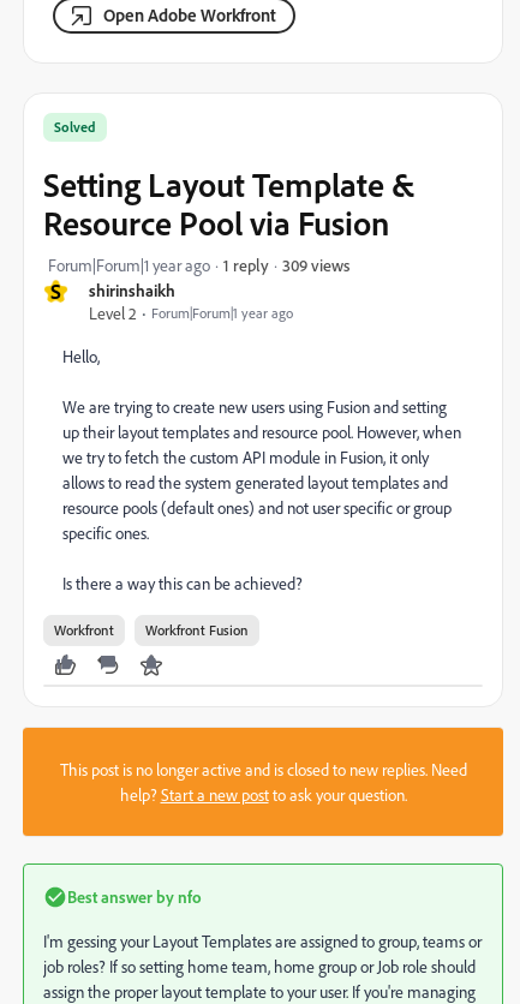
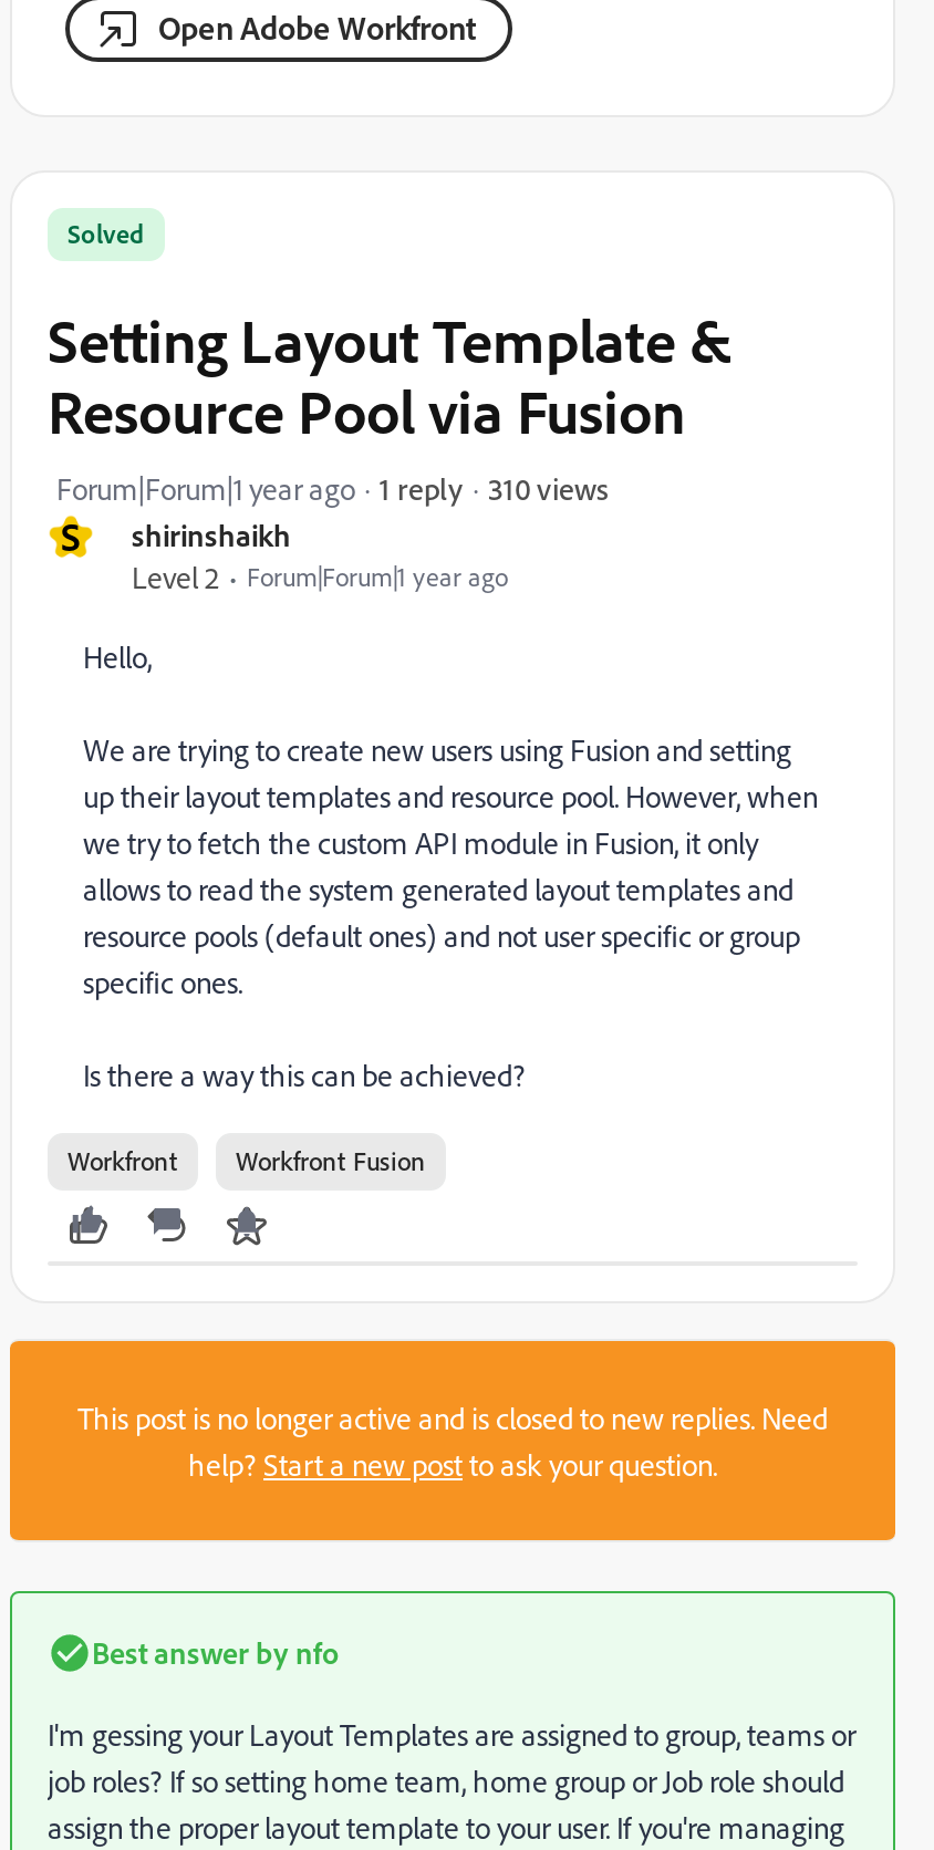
[282,254,349,274] 309 views -> [488,468,608,506] 310 views

